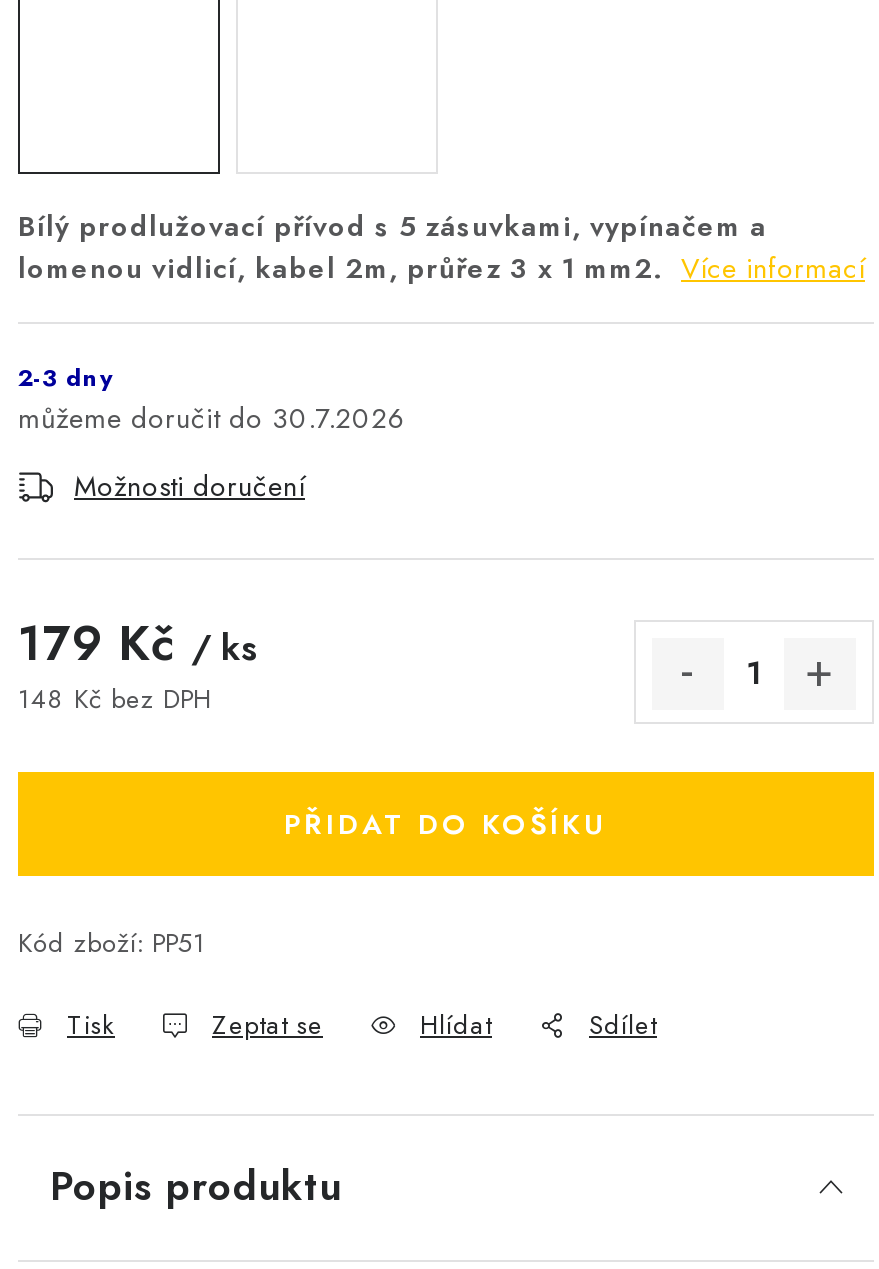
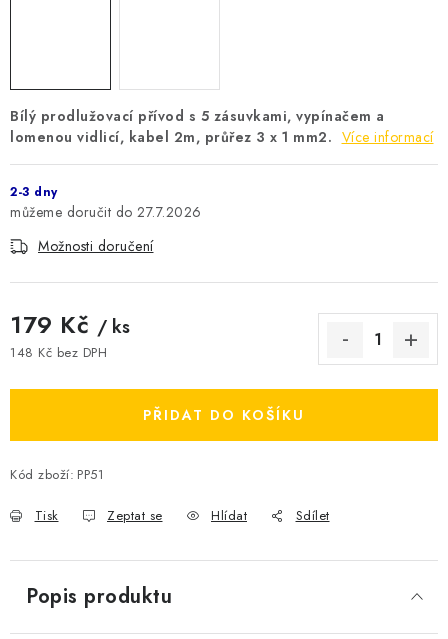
[272,398,407,438] 30.7.2026 -> [137,202,201,222] 27.7.2026

